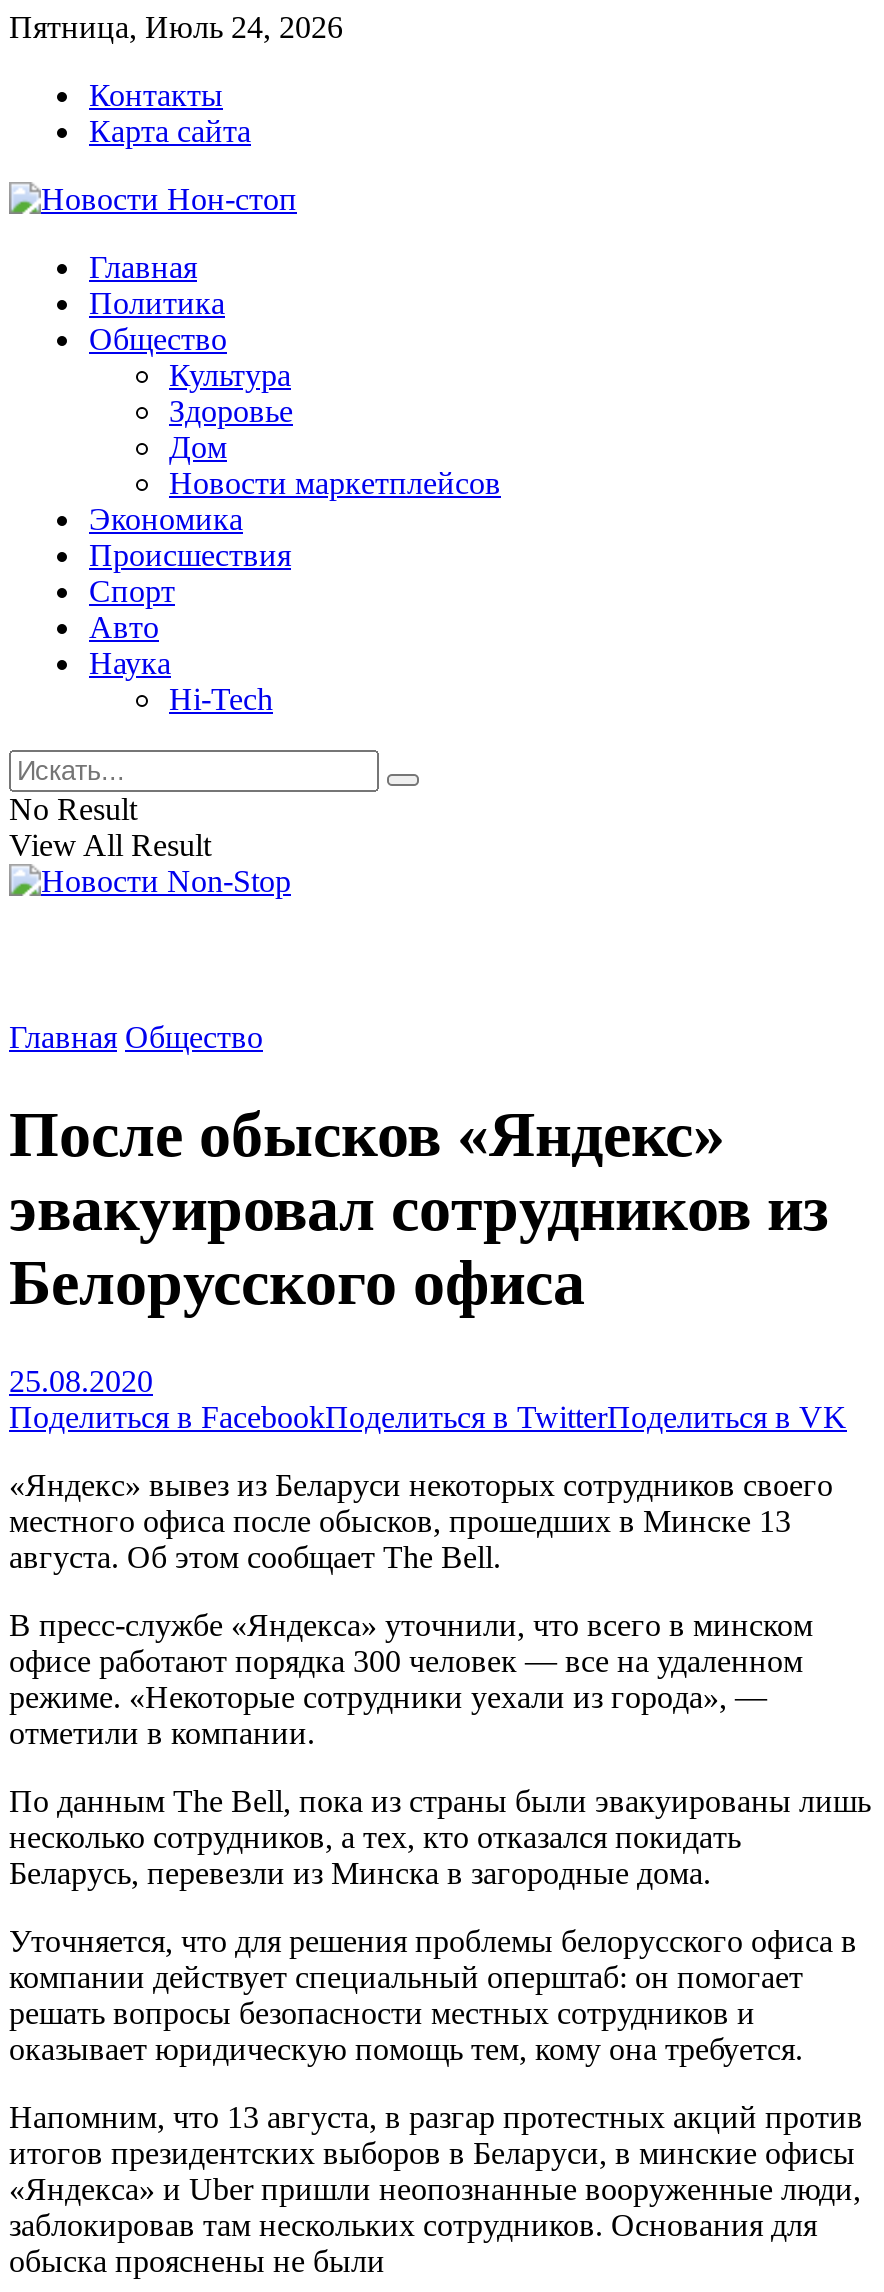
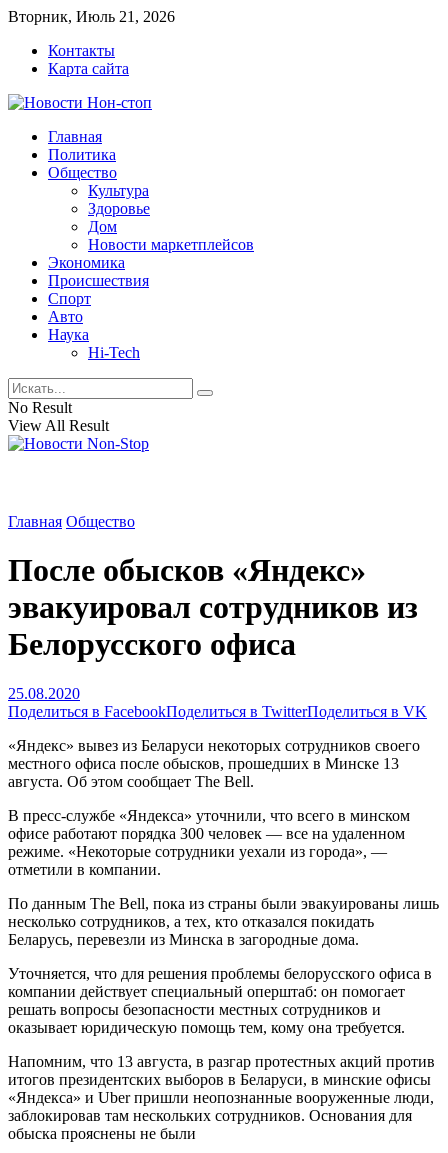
[9,10,343,44] Пятница, Июль 24, 2026 -> [8,8,175,25] Вторник, Июль 21, 2026

